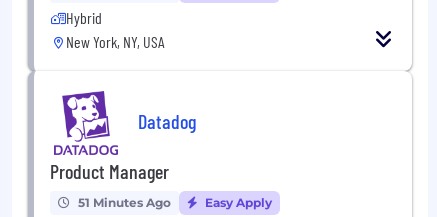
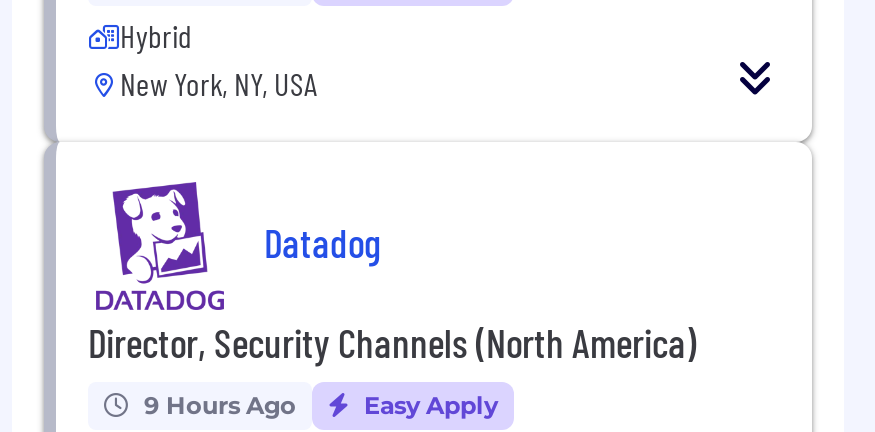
[50,159,169,183] Product Manager -> [88,317,696,365] Director, Security Channels (North America)
[78,195,171,210] 51 Minutes Ago -> [144,389,296,419] 9 Hours Ago

